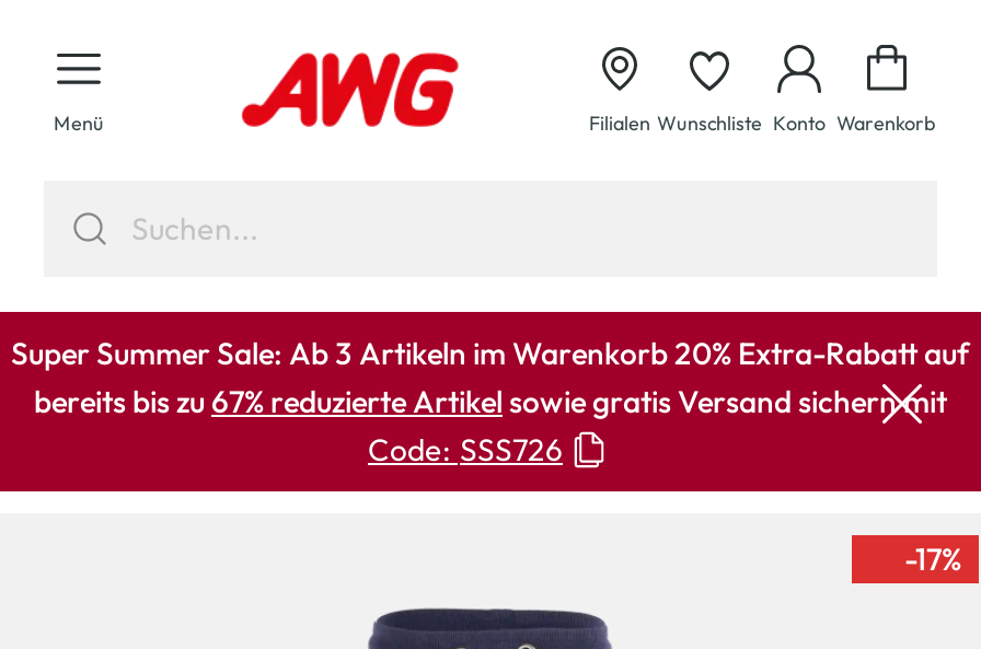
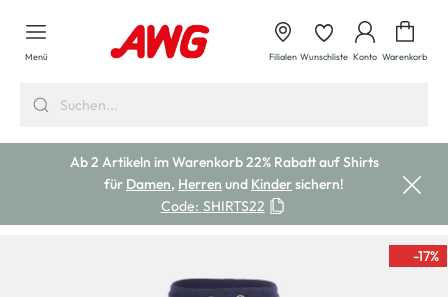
[11,334,970,470] Super Summer Sale: Ab 3 Artikeln im Warenkorb 20% Extra-Rabatt auf | bereits bis zu 67% reduzierte Artikel sowie gratis Versand sichern mit | Code: SSS726 -> [69,153,378,215] Ab 2 Artikeln im Warenkorb 22% Rabatt auf Shirts | für Damen, Herren und Kinder sichern! | Code: SHIRTS22

